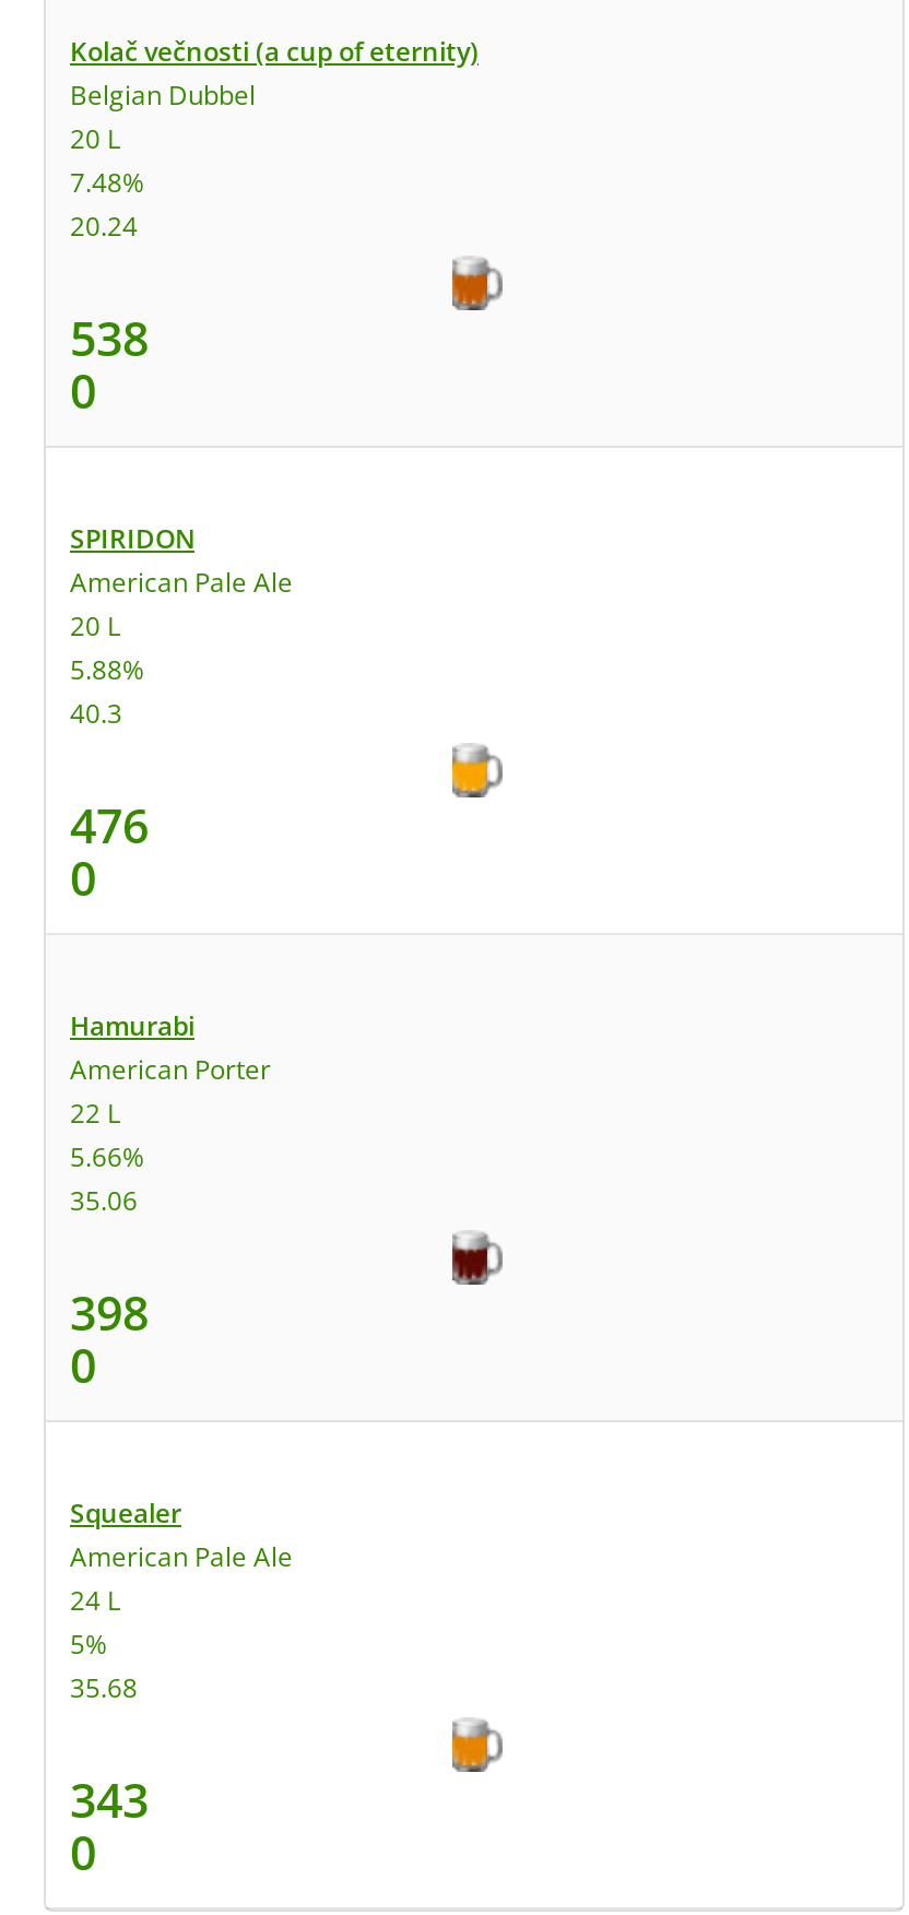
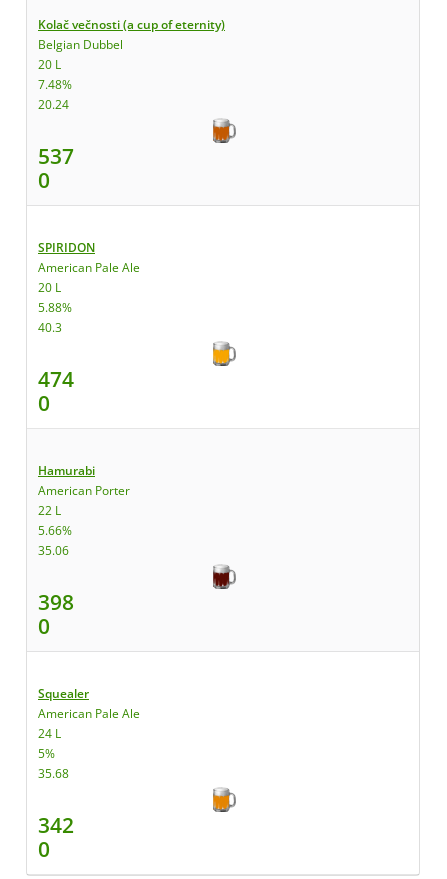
[70,306,149,369] 538 -> [38,141,74,170] 537
[70,793,149,856] 476 -> [38,364,74,393] 474
[70,1768,149,1831] 343 -> [38,810,74,839] 342

